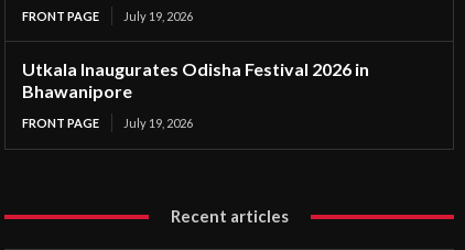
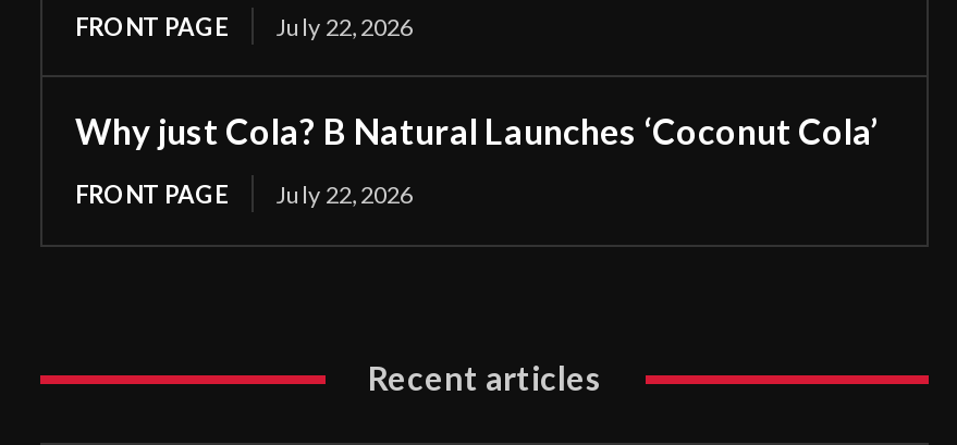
[22,9,193,23] FRONT PAGE July 19, 2026 -> [75,12,413,40] FRONT PAGE July 22, 2026
[22,58,369,101] Utkala Inaugurates Odisha Festival 2026 in | Bhawanipore -> [75,110,879,151] Why just Cola? B Natural Launches ‘Coconut Cola’
[22,116,193,130] FRONT PAGE July 19, 2026 -> [75,180,413,208] FRONT PAGE July 22, 2026

